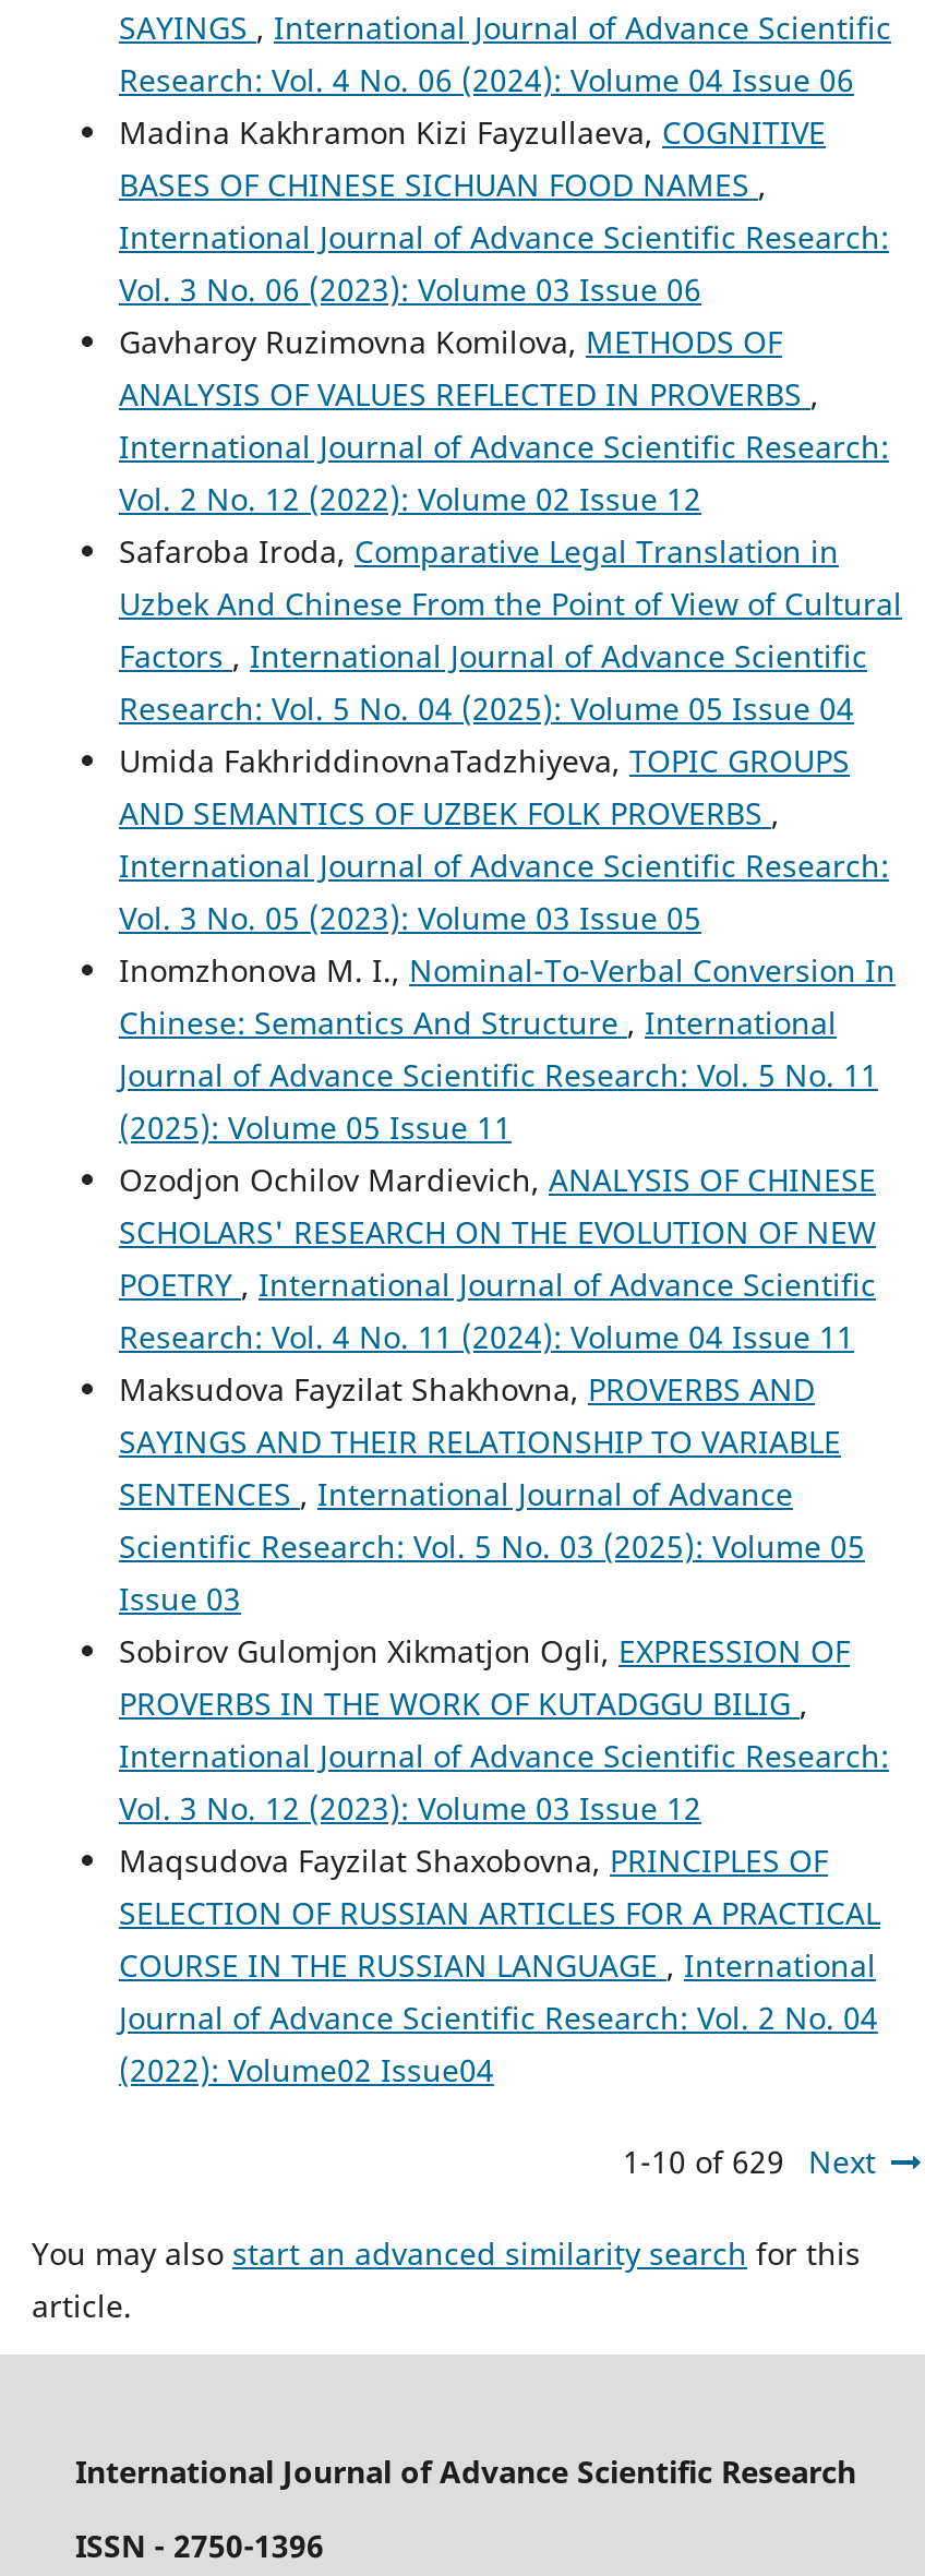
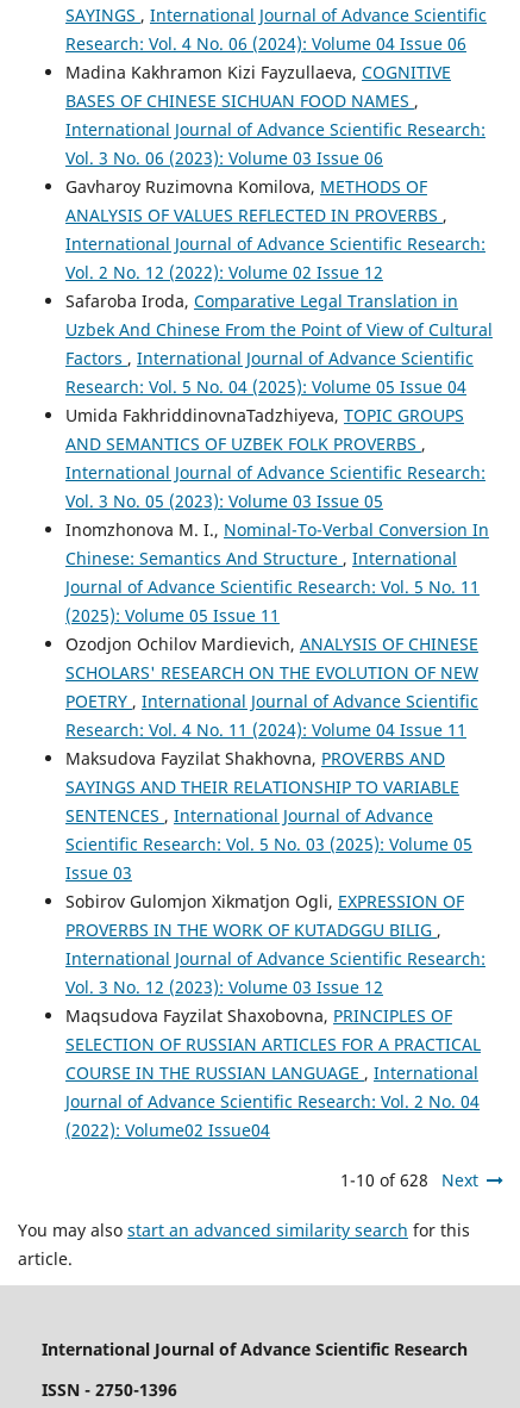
[623,2141,876,2182] 1-10 of 629 Next -> [340,1169,478,1191] 1-10 of 628 Next

